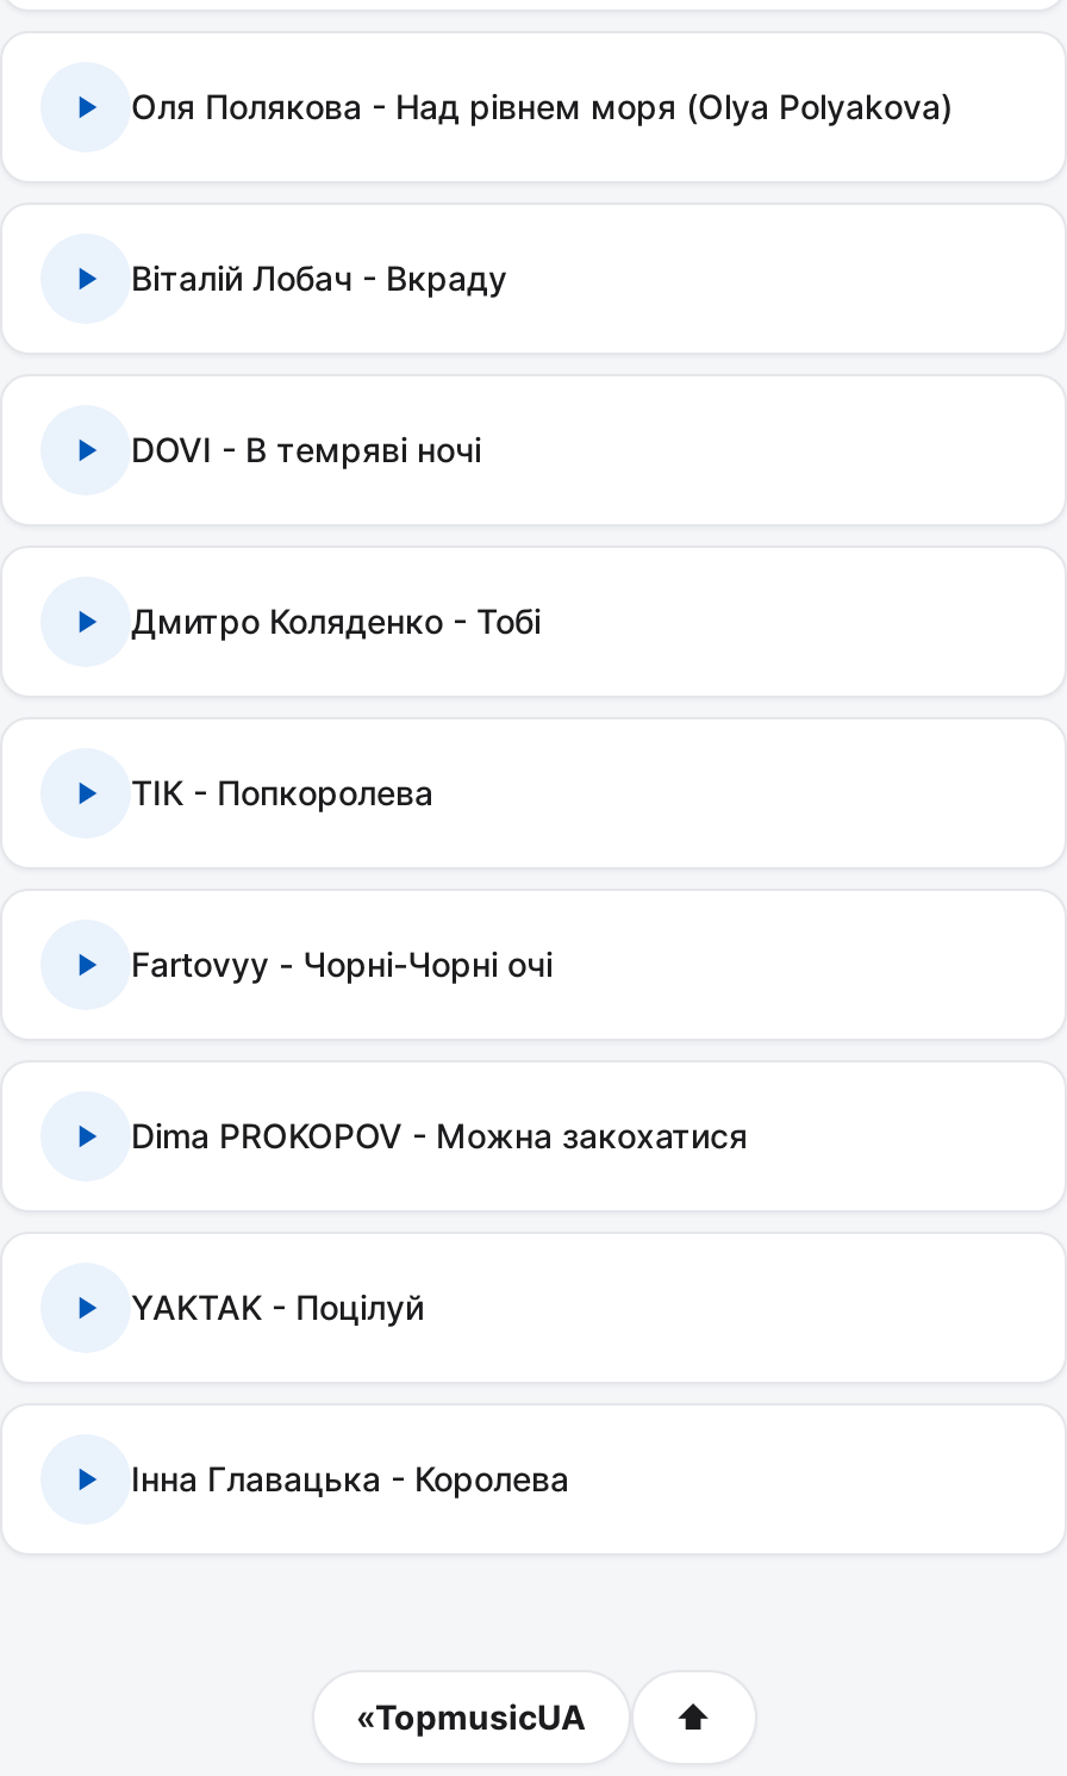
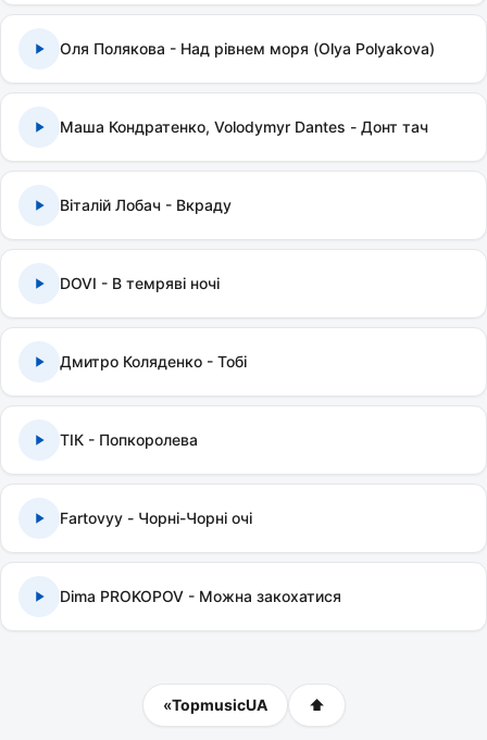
none -> [60,117,428,136] Маша Кондратенко, Volodymyr Dantes - Донт тач
moved [131,257,748,1155] -> [60,196,341,605]: Віталій Лобач - Вкраду | DOVI - В темряві ночі | Дмитро Коляденко - Тобі | ТІК - Попкоролева | Fartovyy - Чорні-Чорні очі | Dima PROKOPOV - Можна закохатися
[131,1286,424,1327] YAKTAK - Поцілуй -> none
[131,1458,569,1498] Інна Главацька - Королева -> none

